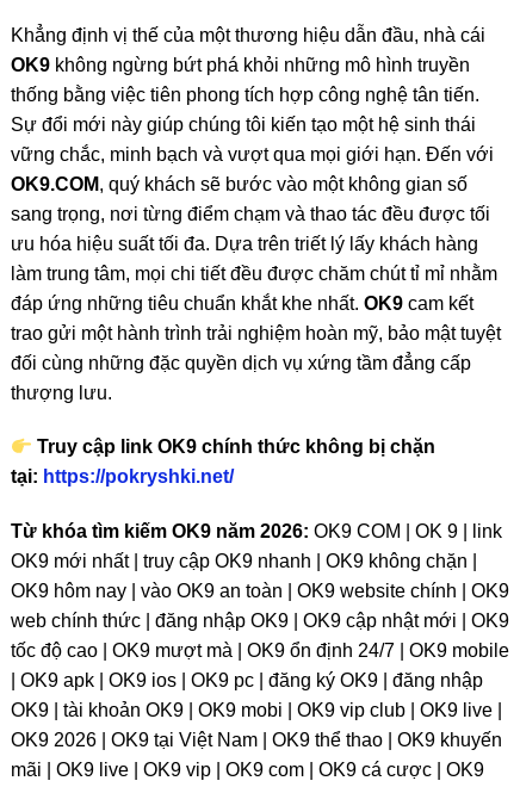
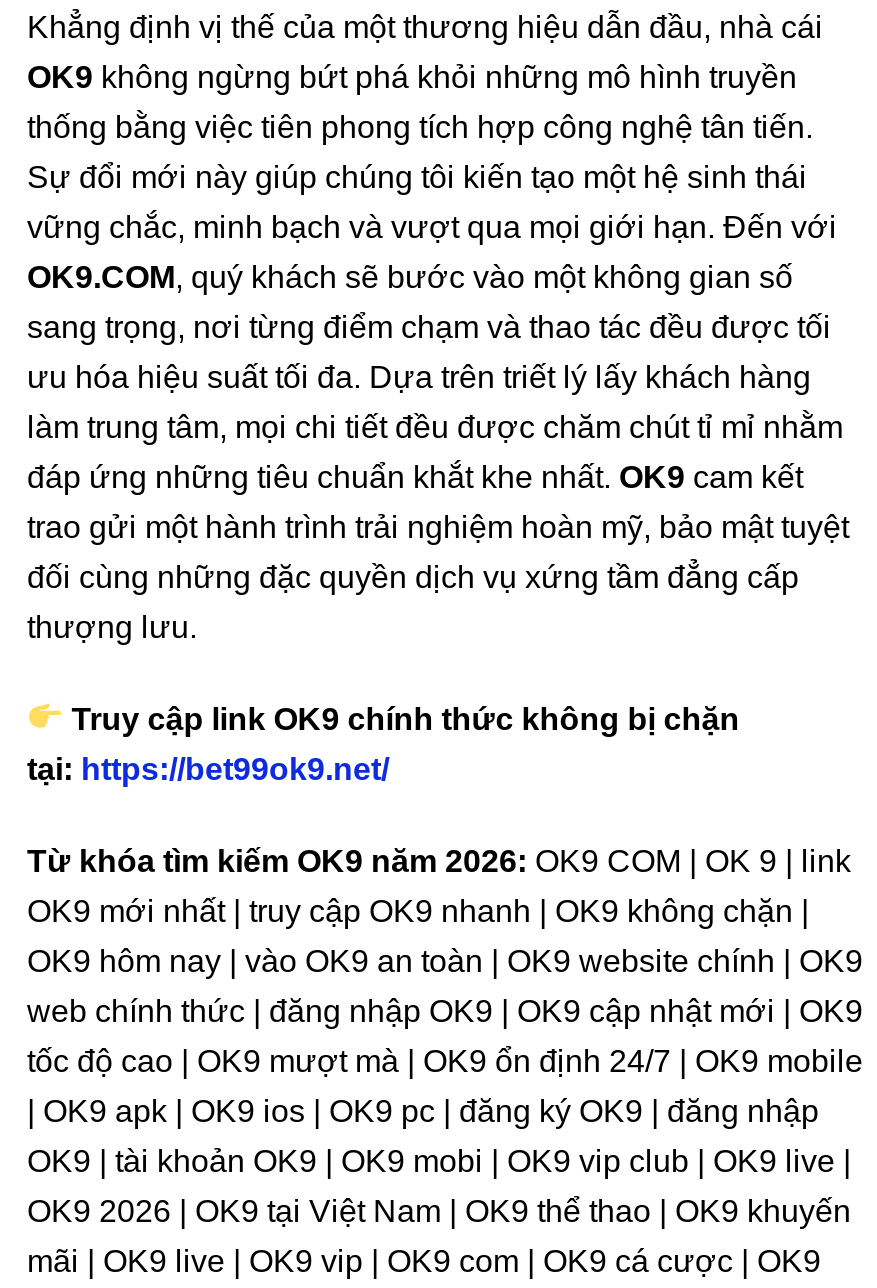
[11,467,234,487] tại: https://pokryshki.net/ -> [27,752,389,786] tại: https://bet99ok9.net/

